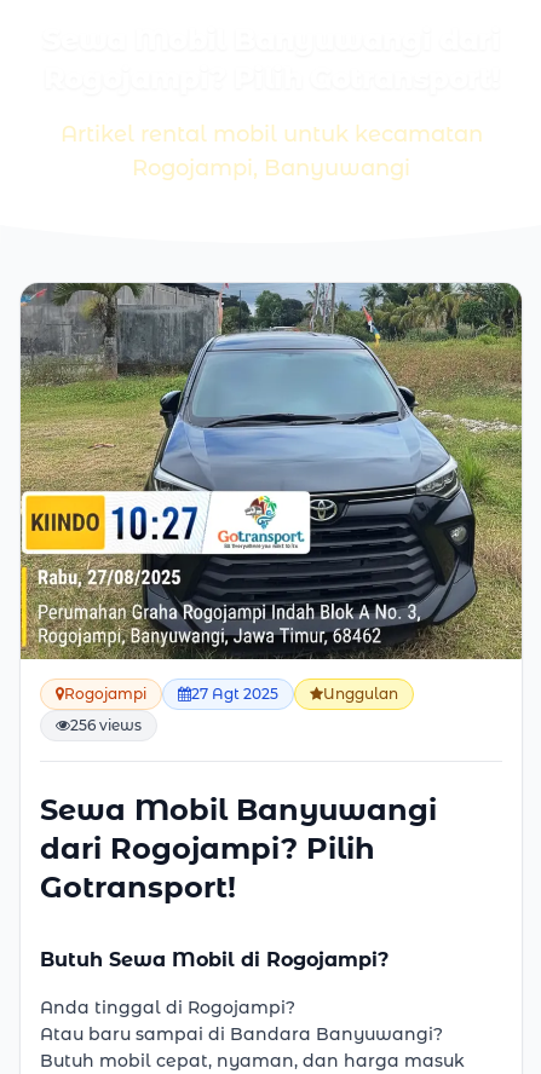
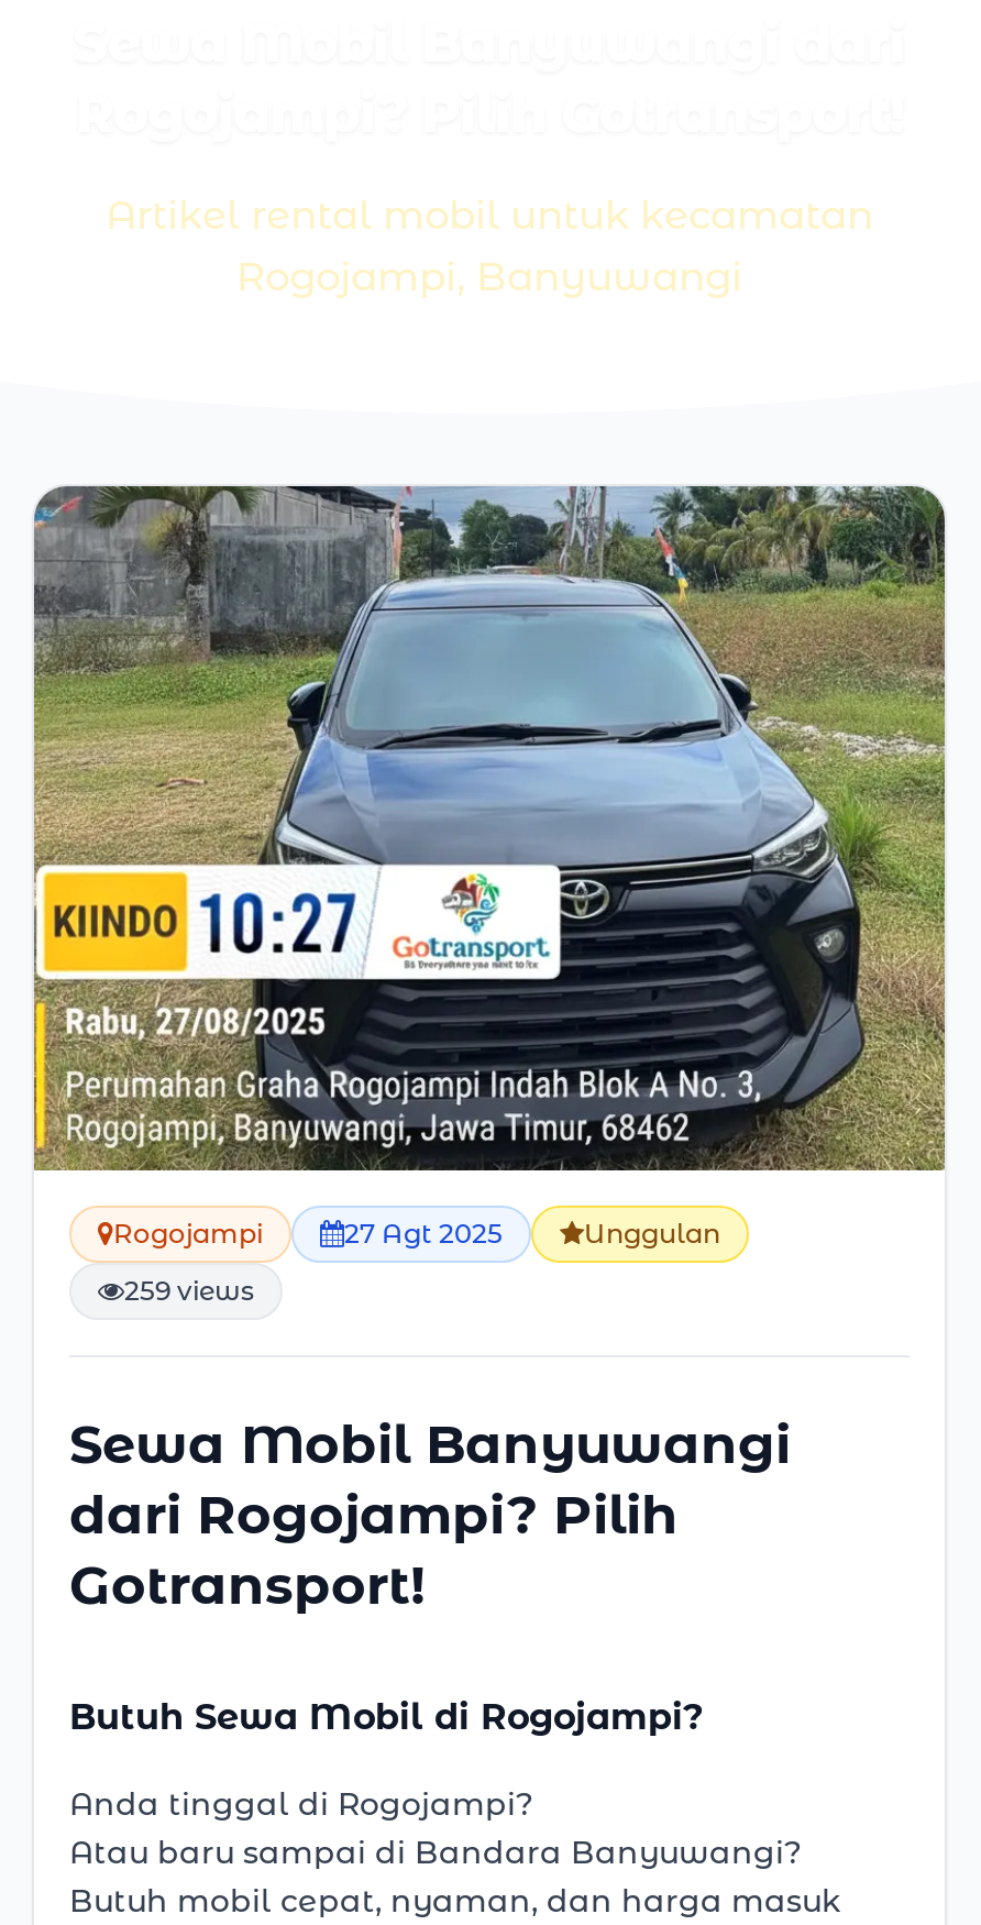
[70,715,142,734] 256 views -> [124,1273,254,1306] 259 views

